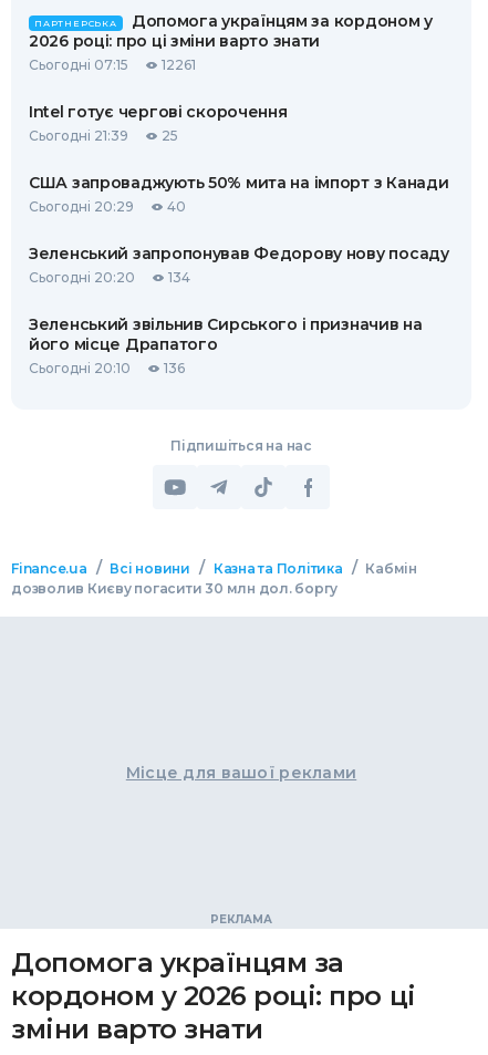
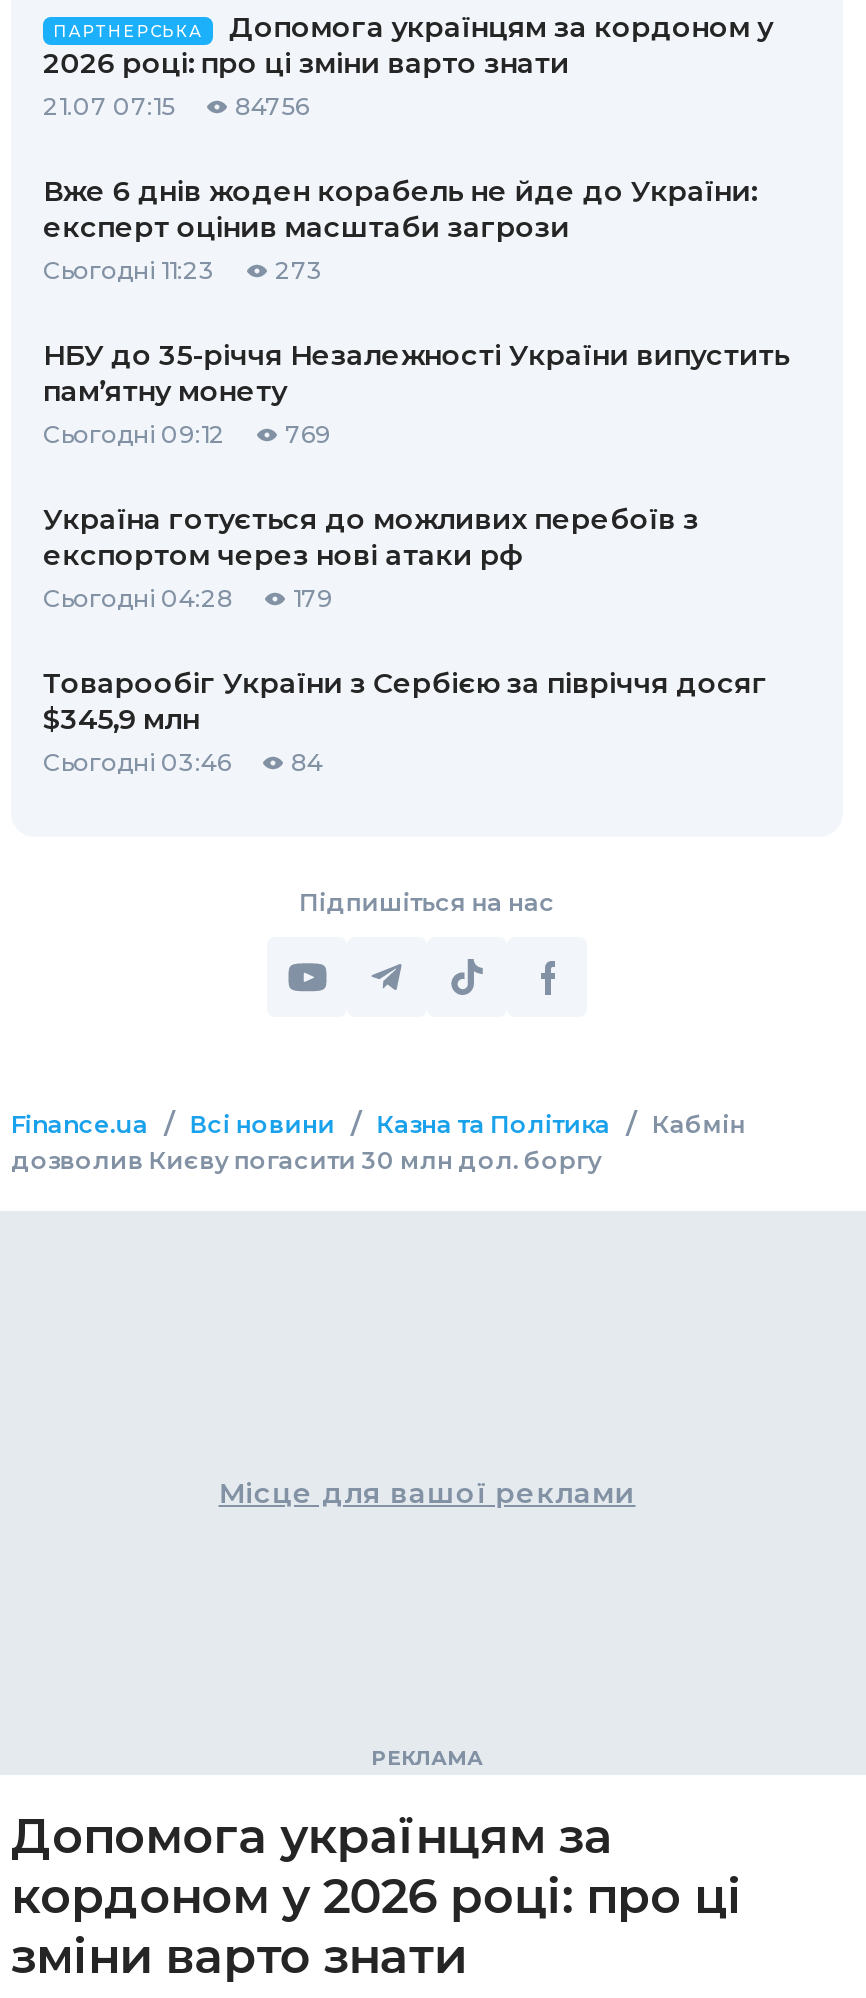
[29,57,196,73] Сьогодні 07:15 | 12261 -> [43,92,309,122] 21.07 07:15 | 84756
[29,102,287,144] Intel готує чергові скорочення | Сьогодні 21:39 | 25 -> [43,174,756,286] Вже 6 днів жоден корабель не йде до України: | експерт оцінив масштаби загрози | Сьогодні 11:23 | 273
[29,173,449,215] США запроваджують 50% мита на імпорт з Канади | Сьогодні 20:29 | 40 -> [43,338,789,450] НБУ до 35-річчя Незалежності України випустить | пам’ятну монету | Сьогодні 09:12 | 769
[29,244,449,286] Зеленський запропонував Федорову нову посаду | Сьогодні 20:20 | 134 -> [43,502,699,614] Україна готується до можливих перебоїв з | експортом через нові атаки рф | Сьогодні 04:28 | 179
[29,315,422,377] Зеленський звільнив Сирського і призначив на | його місце Драпатого | Сьогодні 20:10 | 136 -> [43,666,767,778] Товарообіг України з Сербією за півріччя досяг | $345,9 млн | Сьогодні 03:46 | 84

